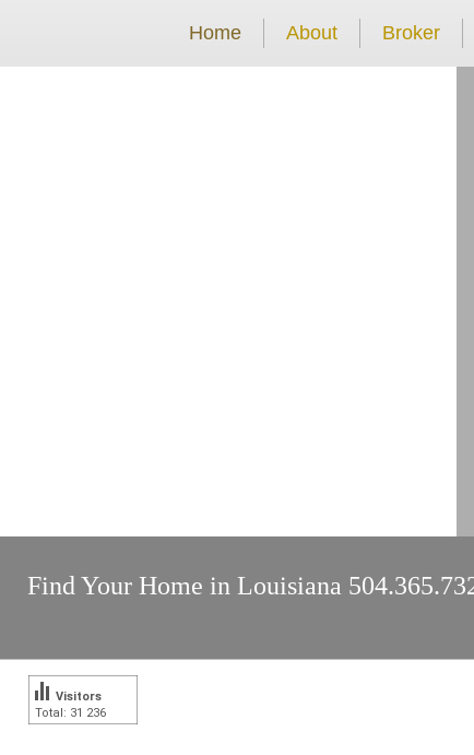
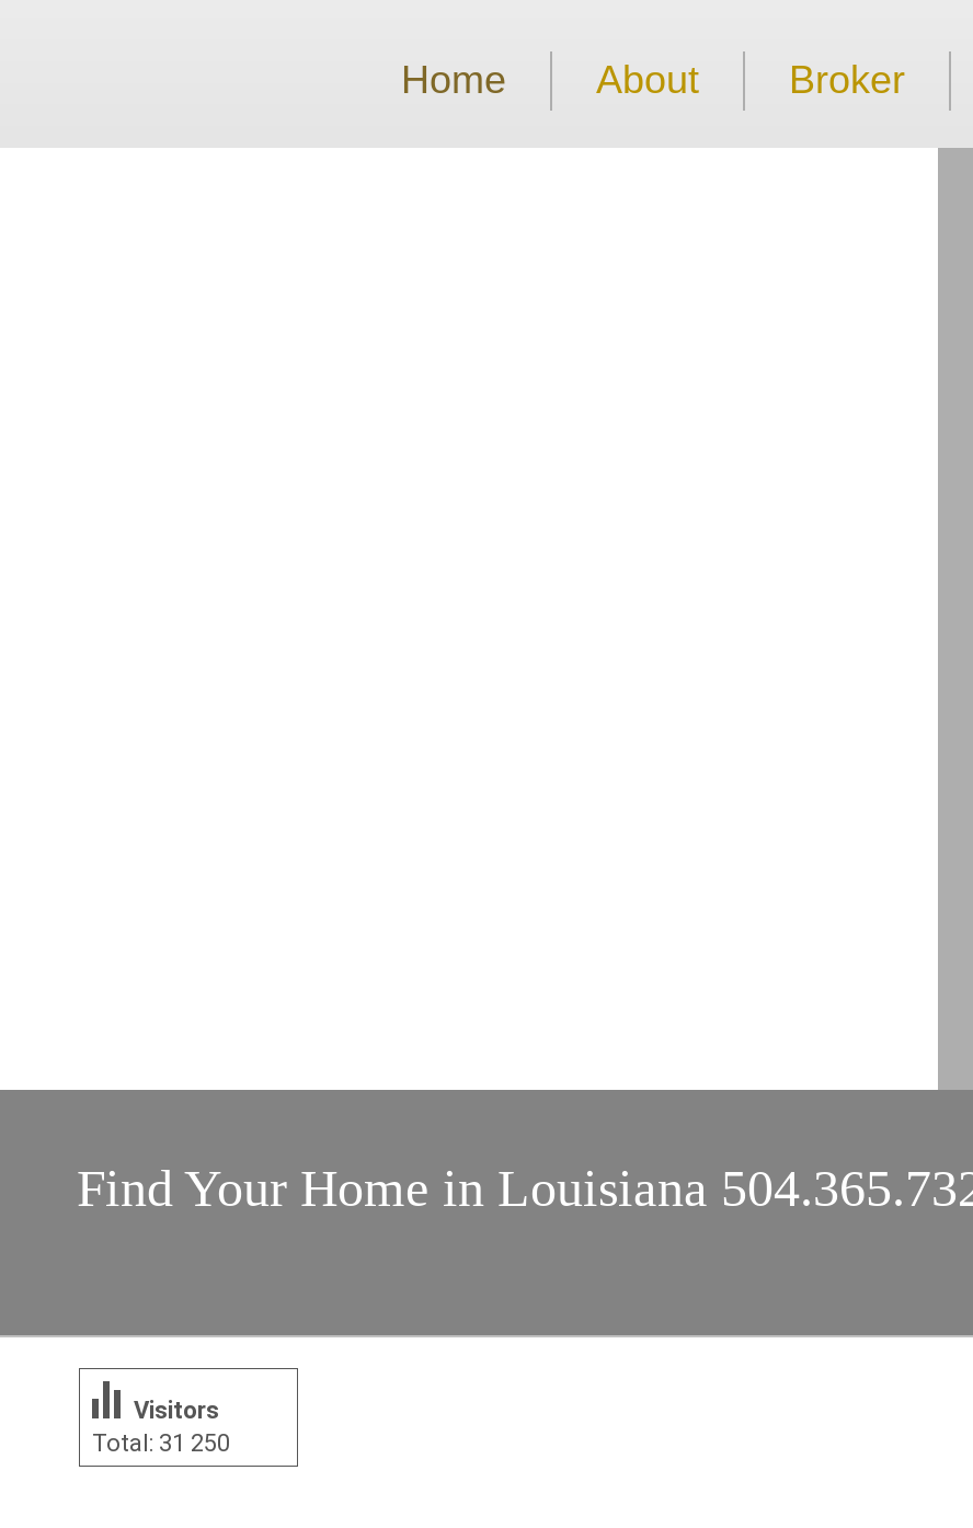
[35,706,106,720] Total: 31 236 -> [92,1429,230,1457] Total: 31 250

